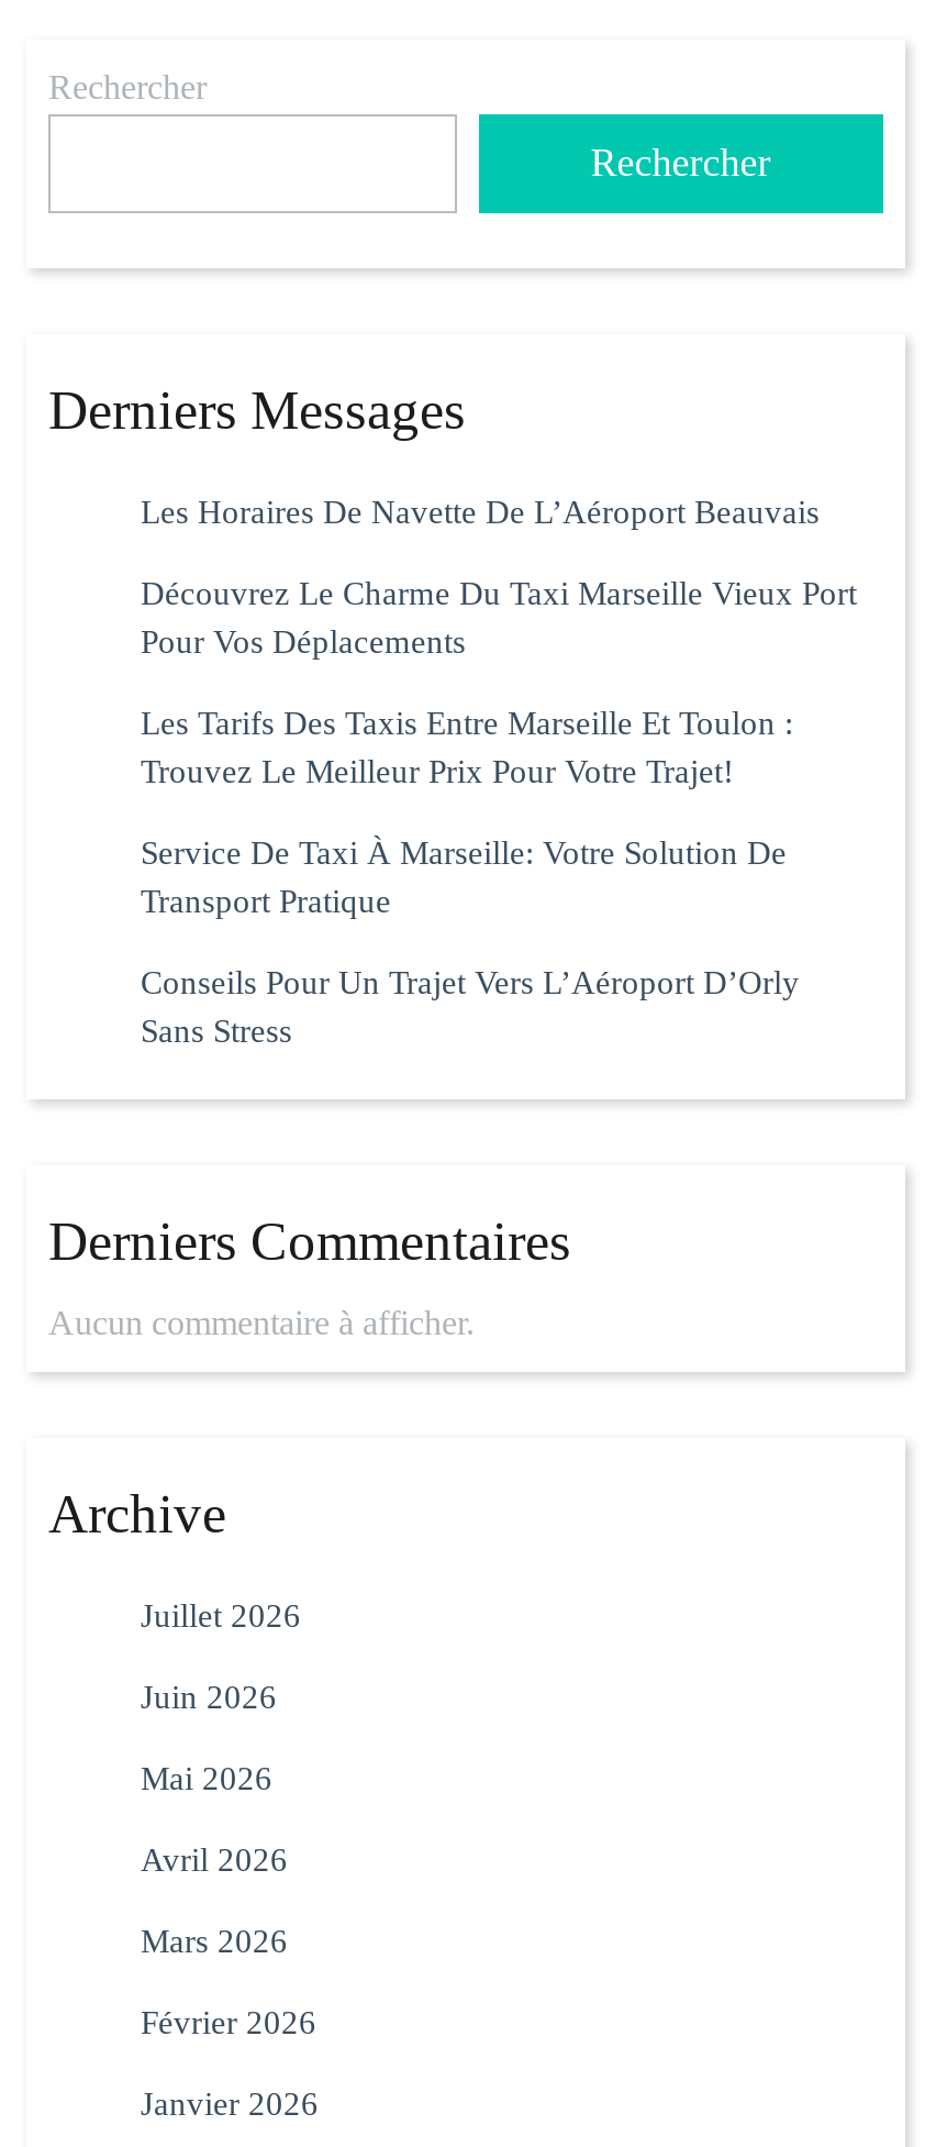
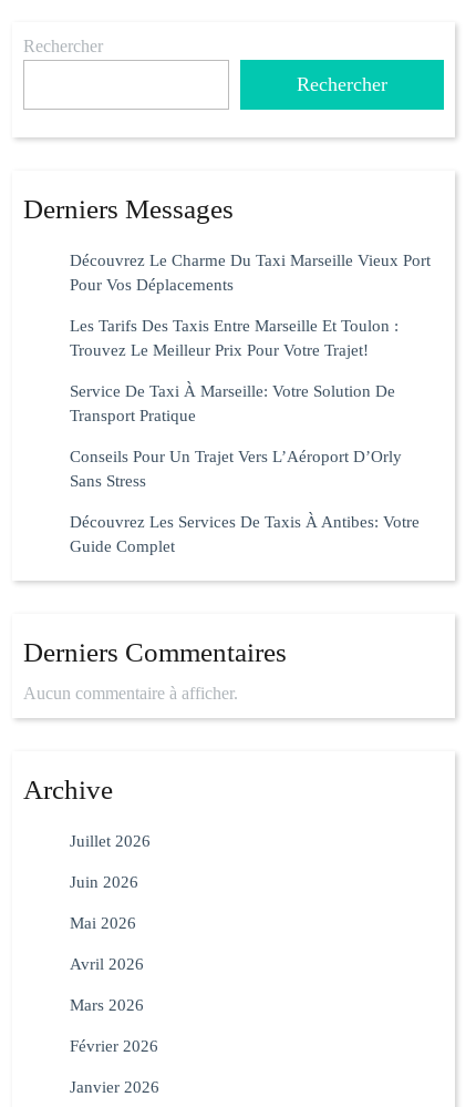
[141,496,820,531] Les Horaires De Navette De L’Aéroport Beauvais -> none
moved [141,577,857,1050] -> [70,252,431,490]: Découvrez Le Charme Du Taxi Marseille Vieux Port | Pour Vos Déplacements | Les Tarifs Des Taxis Entre Marseille Et Toulon : | Trouvez Le Meilleur Prix Pour Votre Trajet! | Service De Taxi À Marseille: Votre Solution De | Transport Pratique | Conseils Pour Un Trajet Vers L’Aéroport D’Orly | Sans Stress
none -> [70,514,420,556] Découvrez Les Services De Taxis À Antibes: Votre | Guide Complet

